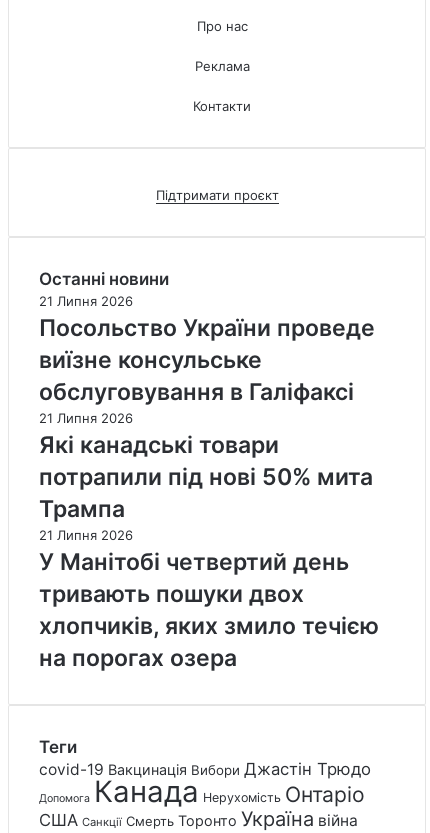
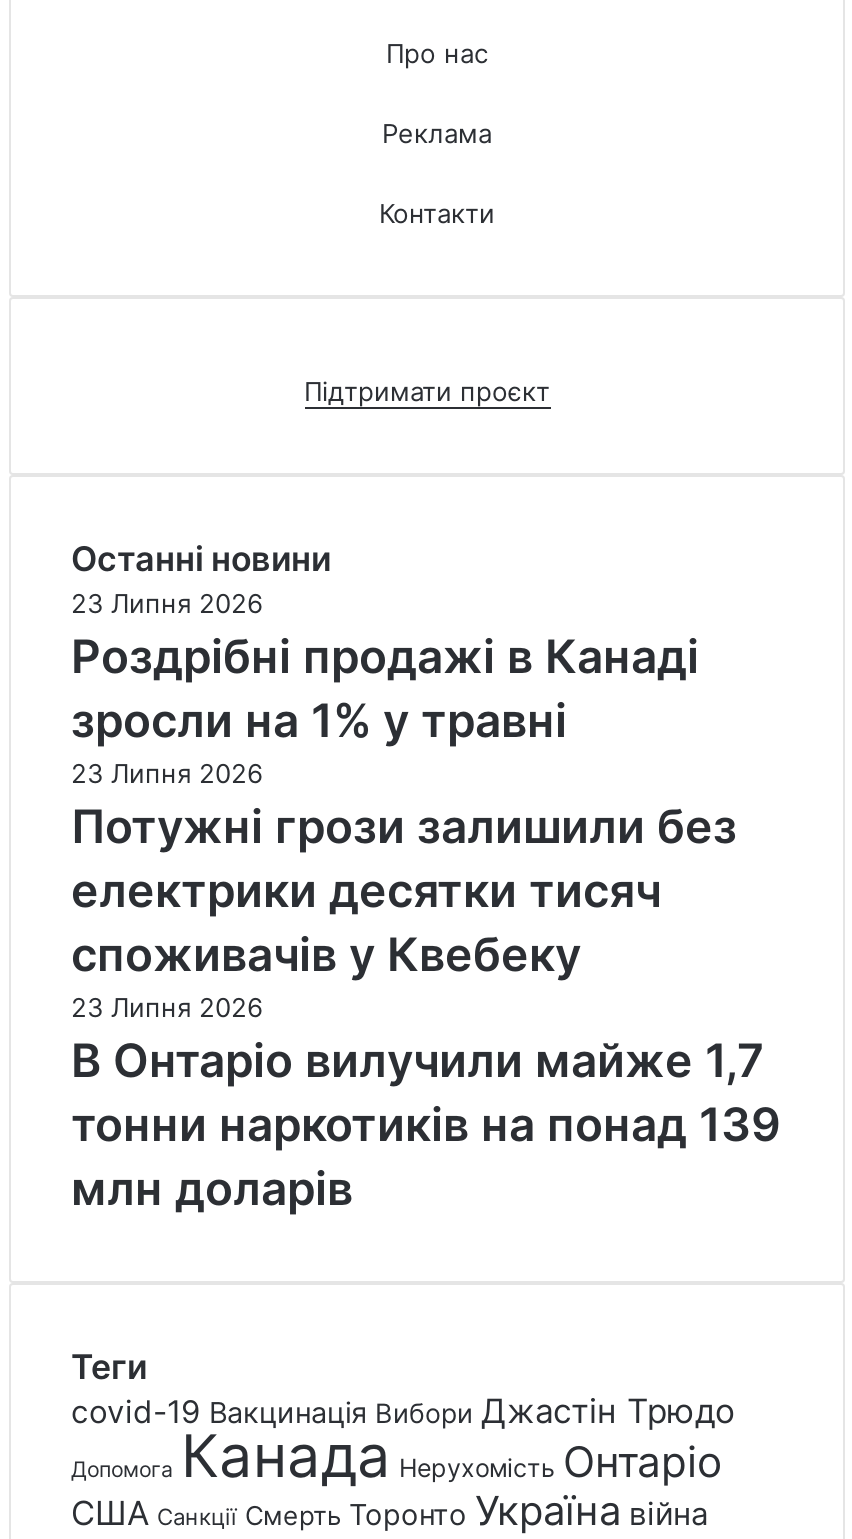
[39,293,379,672] 21 Липня 2026 | Посольство України проведе | виїзне консульське | обслуговування в Галіфаксі | 21 Липня 2026 | Які канадські товари | потрапили під нові 50% мита | Трампа | 21 Липня 2026 | У Манітобі четвертий день | тривають пошуки двох | хлопчиків, яких змило течією | на порогах озера -> [71,586,781,1216] 23 Липня 2026 | Роздрібні продажі в Канаді | зросли на 1% у травні | 23 Липня 2026 | Потужні грози залишили без | електрики десятки тисяч | споживачів у Квебеку | 23 Липня 2026 | В Онтаріо вилучили майже 1,7 | тонни наркотиків на понад 139 | млн доларів

